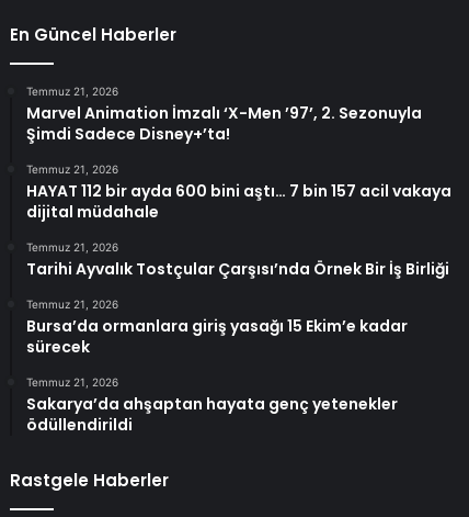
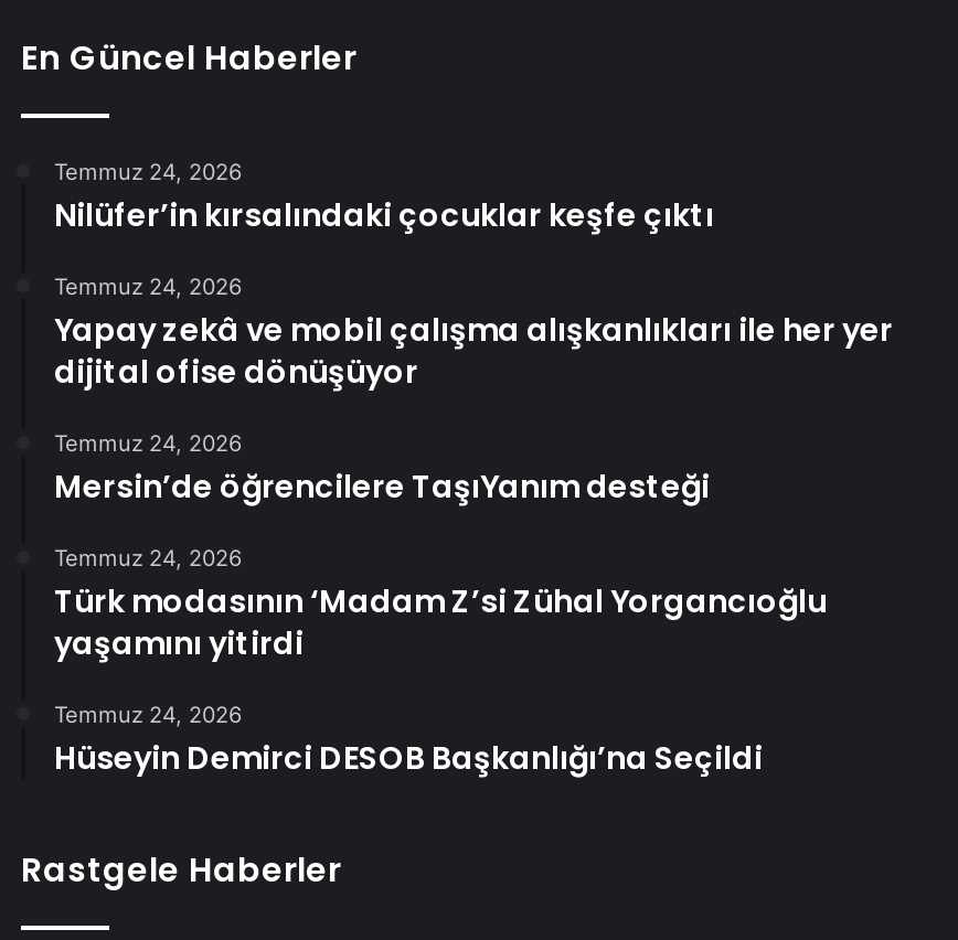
[26,84,422,145] Temmuz 21, 2026 | Marvel Animation İmzalı ‘X-Men ’97’, 2. Sezonuyla | Şimdi Sadece Disney+’ta! -> [54,157,714,237] Temmuz 24, 2026 | Nilüfer’in kırsalındaki çocuklar keşfe çıktı
[26,162,451,222] Temmuz 21, 2026 | HAYAT 112 bir ayda 600 bini aştı… 7 bin 157 acil vakaya | dijital müdahale -> [54,272,893,393] Temmuz 24, 2026 | Yapay zekâ ve mobil çalışma alışkanlıkları ile her yer | dijital ofise dönüşüyor
[26,240,449,280] Temmuz 21, 2026 | Tarihi Ayvalık Tostçular Çarşısı’nda Örnek Bir İş Birliği -> [54,429,710,508] Temmuz 24, 2026 | Mersin’de öğrencilere TaşıYanım desteği
[26,297,408,358] Temmuz 21, 2026 | Bursa’da ormanlara giriş yasağı 15 Ekim’e kadar | sürecek -> [54,543,827,665] Temmuz 24, 2026 | Türk modasının ‘Madam Z’si Zühal Yorgancıoğlu | yaşamını yitirdi
[26,375,398,435] Temmuz 21, 2026 | Sakarya’da ahşaptan hayata genç yetenekler | ödüllendirildi -> [54,700,763,779] Temmuz 24, 2026 | Hüseyin Demirci DESOB Başkanlığı’na Seçildi

